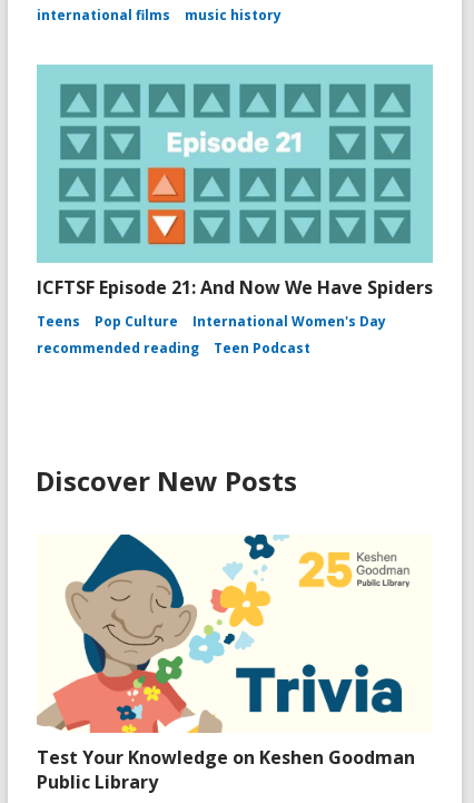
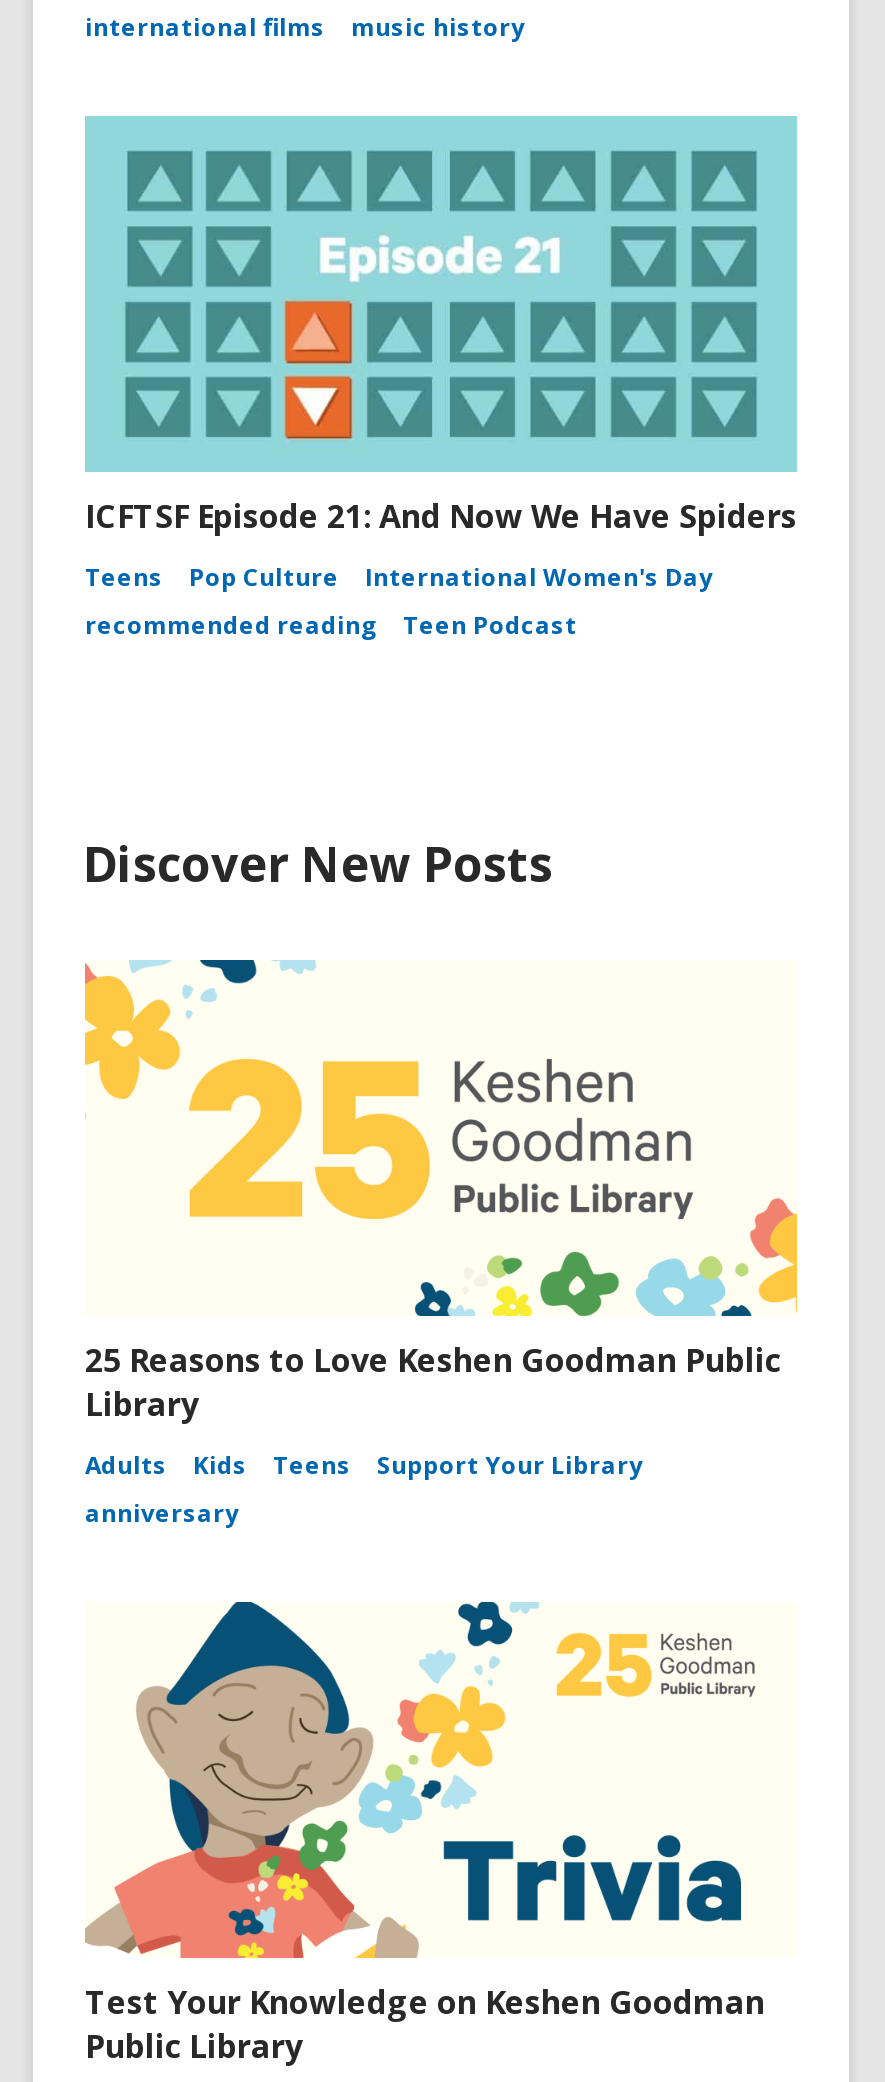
none -> [83,958,799,1531] [image] | 25 Reasons to Love Keshen Goodman Public | Library | Adults | Kids | Teens | Support Your Library | anniversary

